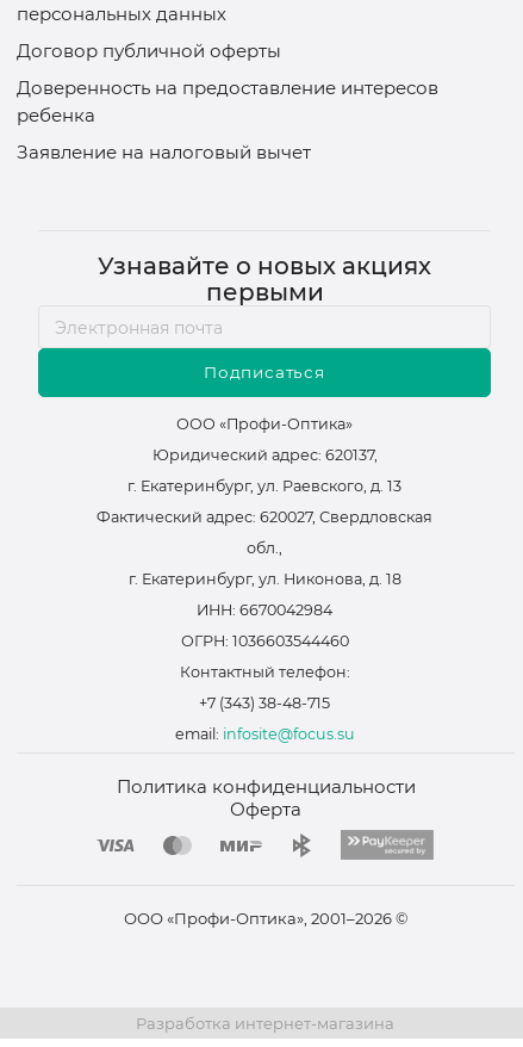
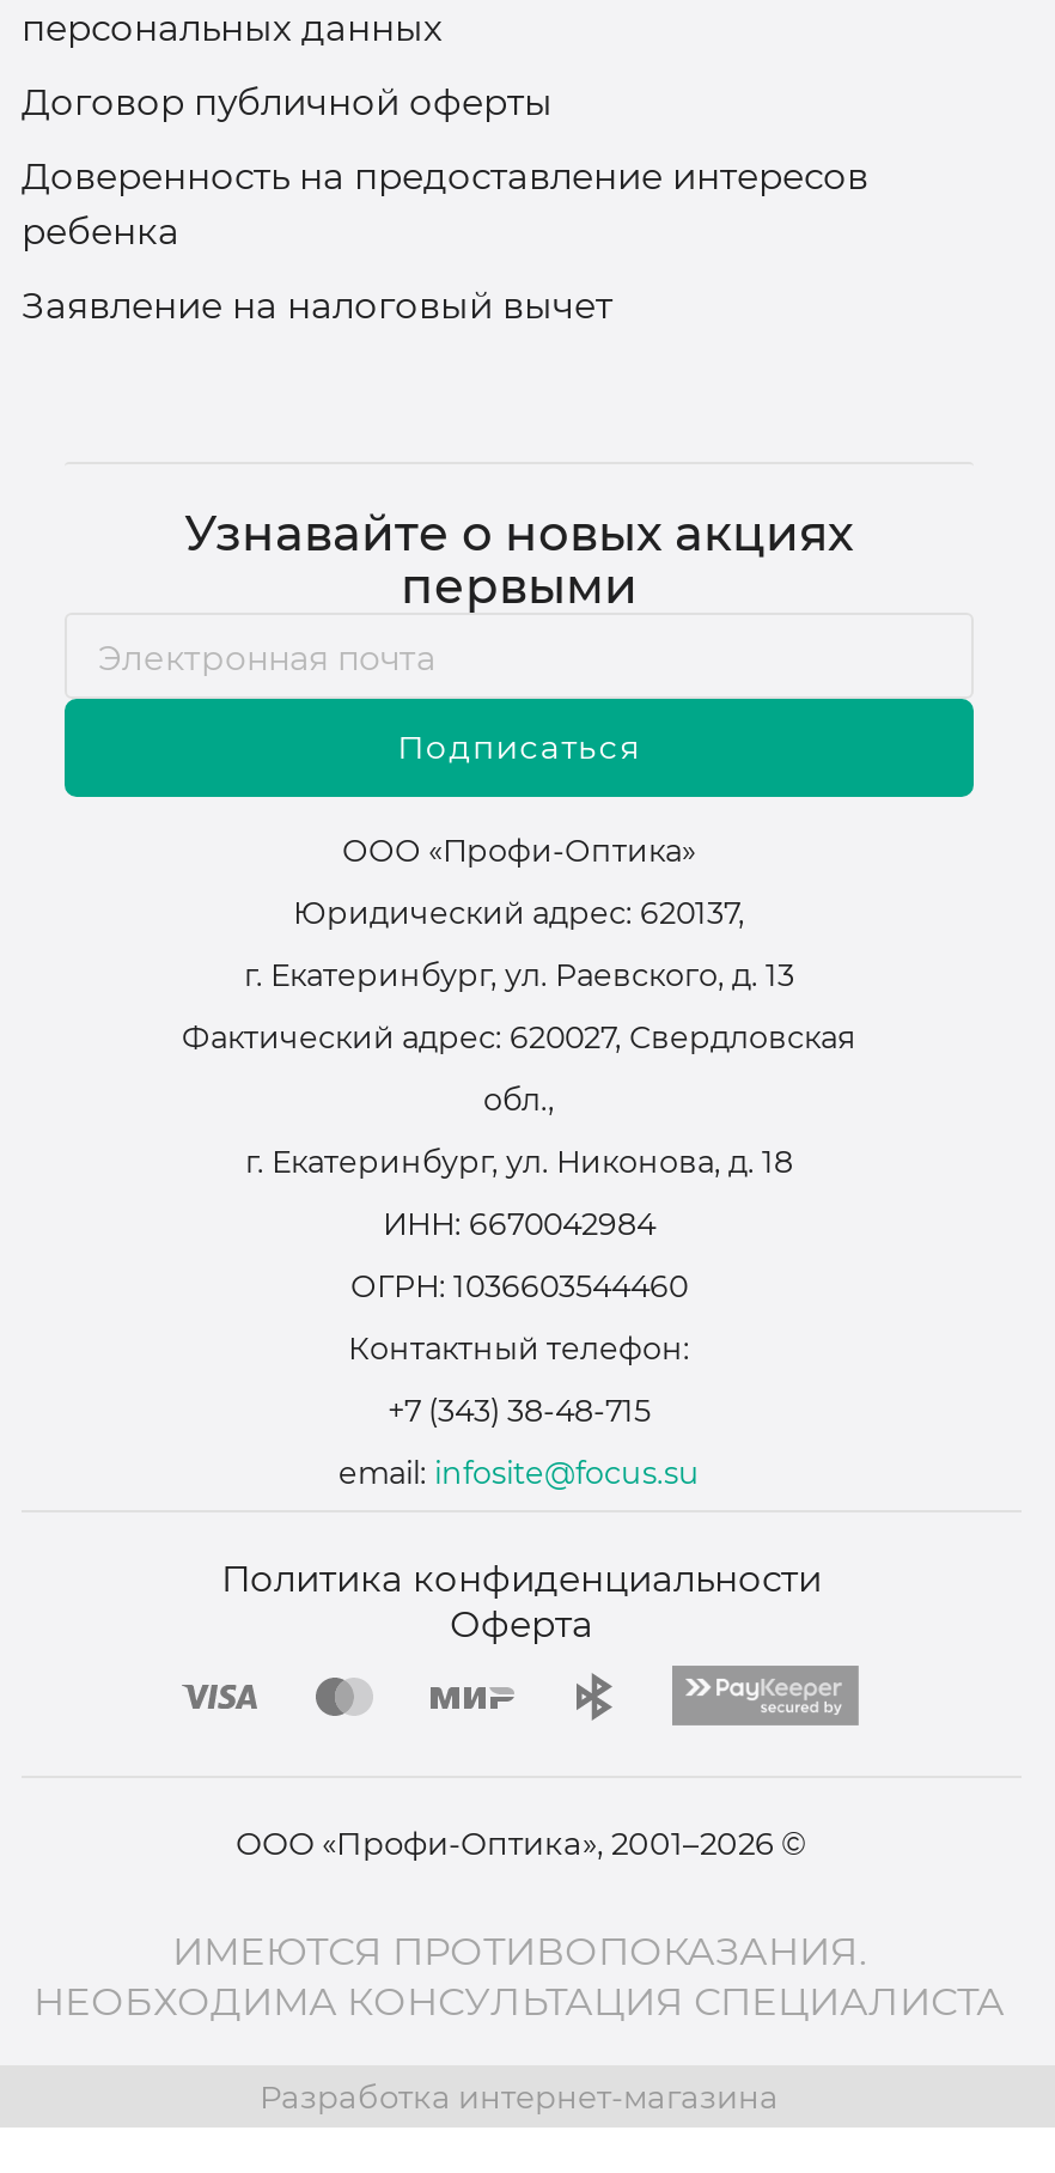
none -> [33,1929,1005,2025] ИМЕЮТСЯ ПРОТИВОПОКАЗАНИЯ. | НЕОБХОДИМА КОНСУЛЬТАЦИЯ СПЕЦИАЛИСТА

